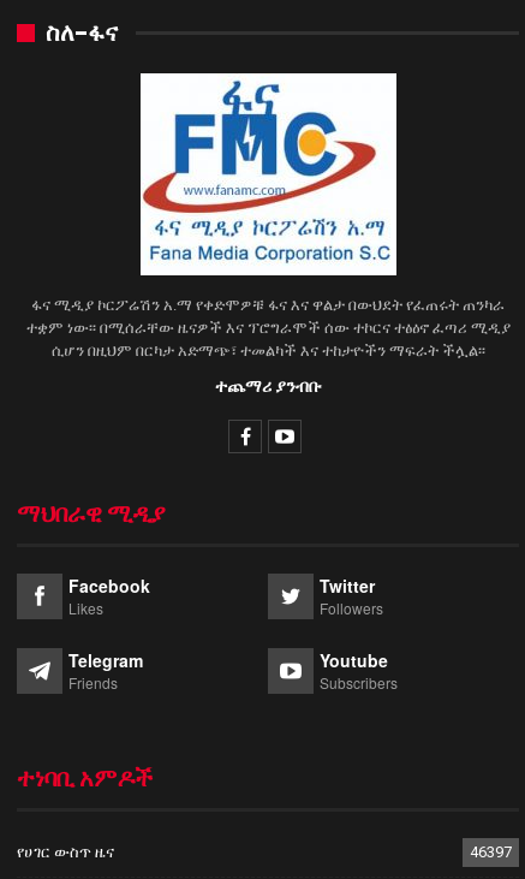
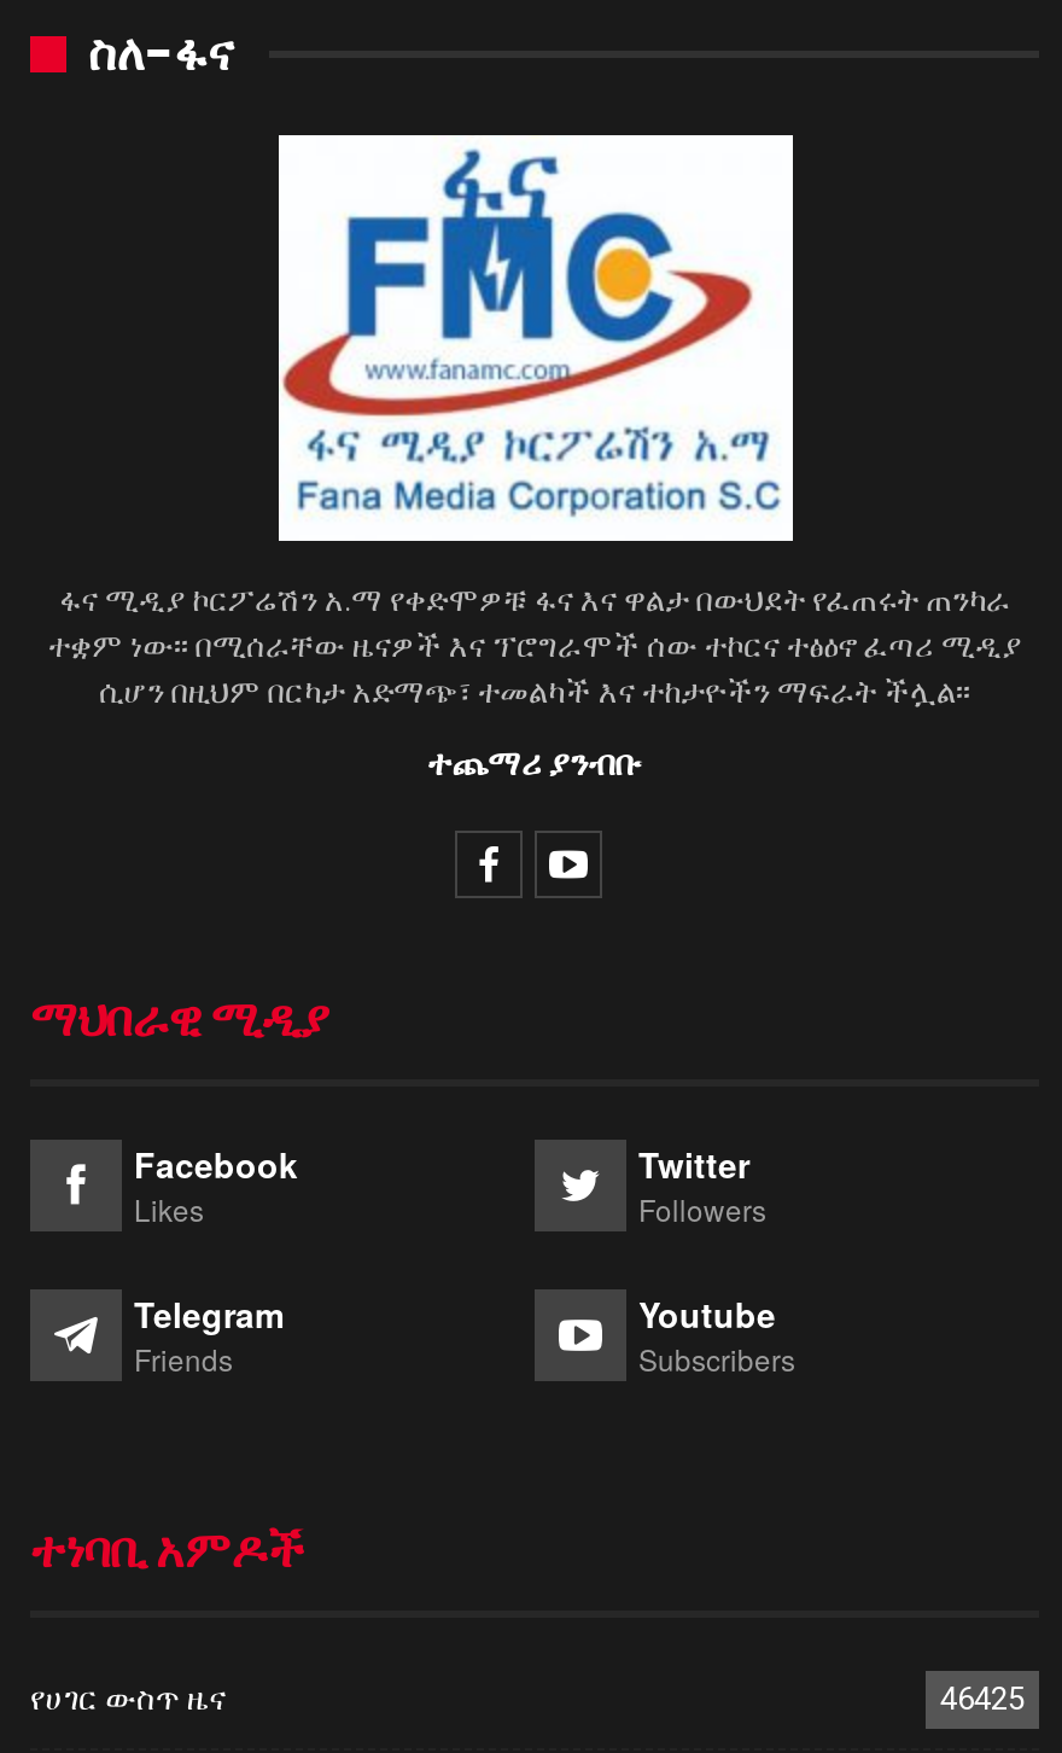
[470,843,512,861] 46397 -> [940,1680,1025,1716] 46425

